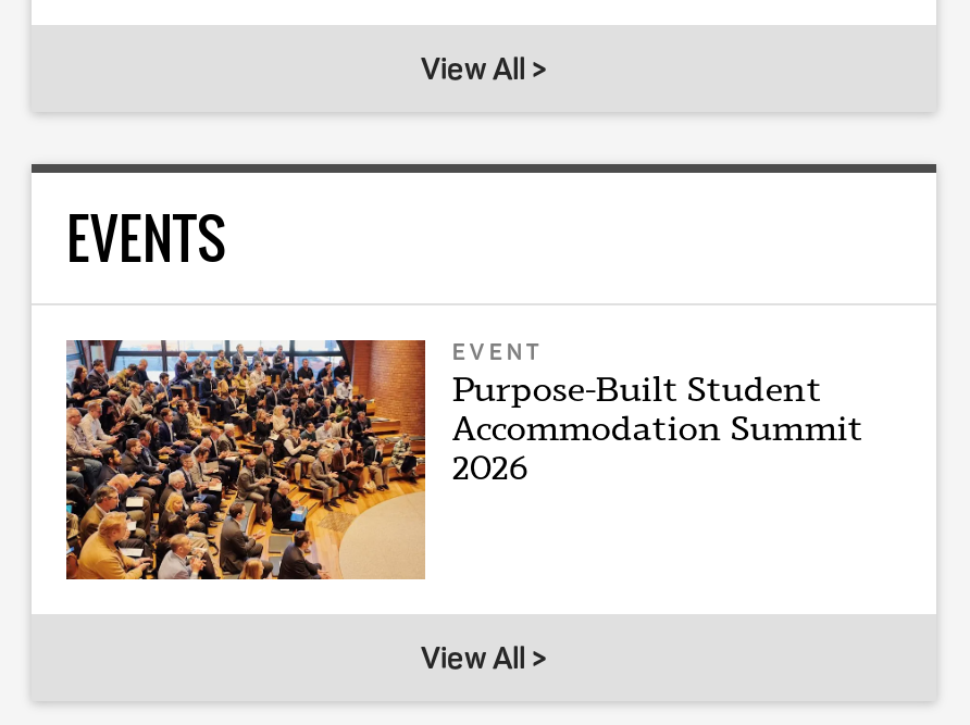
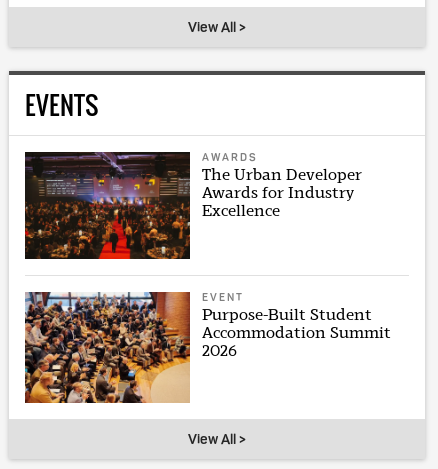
none -> [24,151,362,260] [image] | AWARDS | The Urban Developer | Awards for Industry | Excellence

